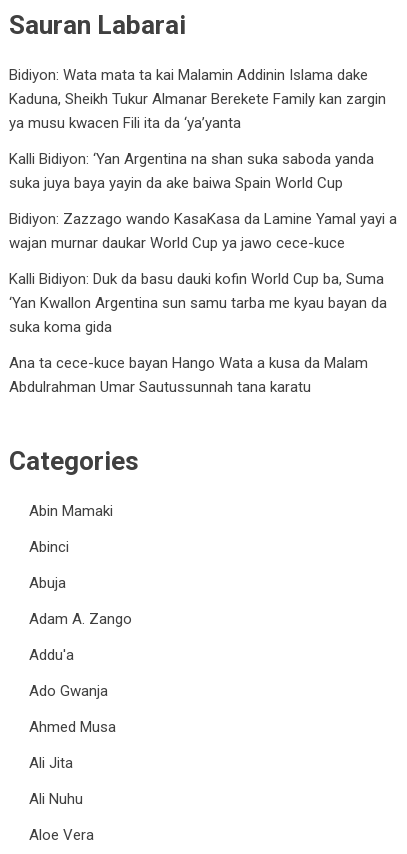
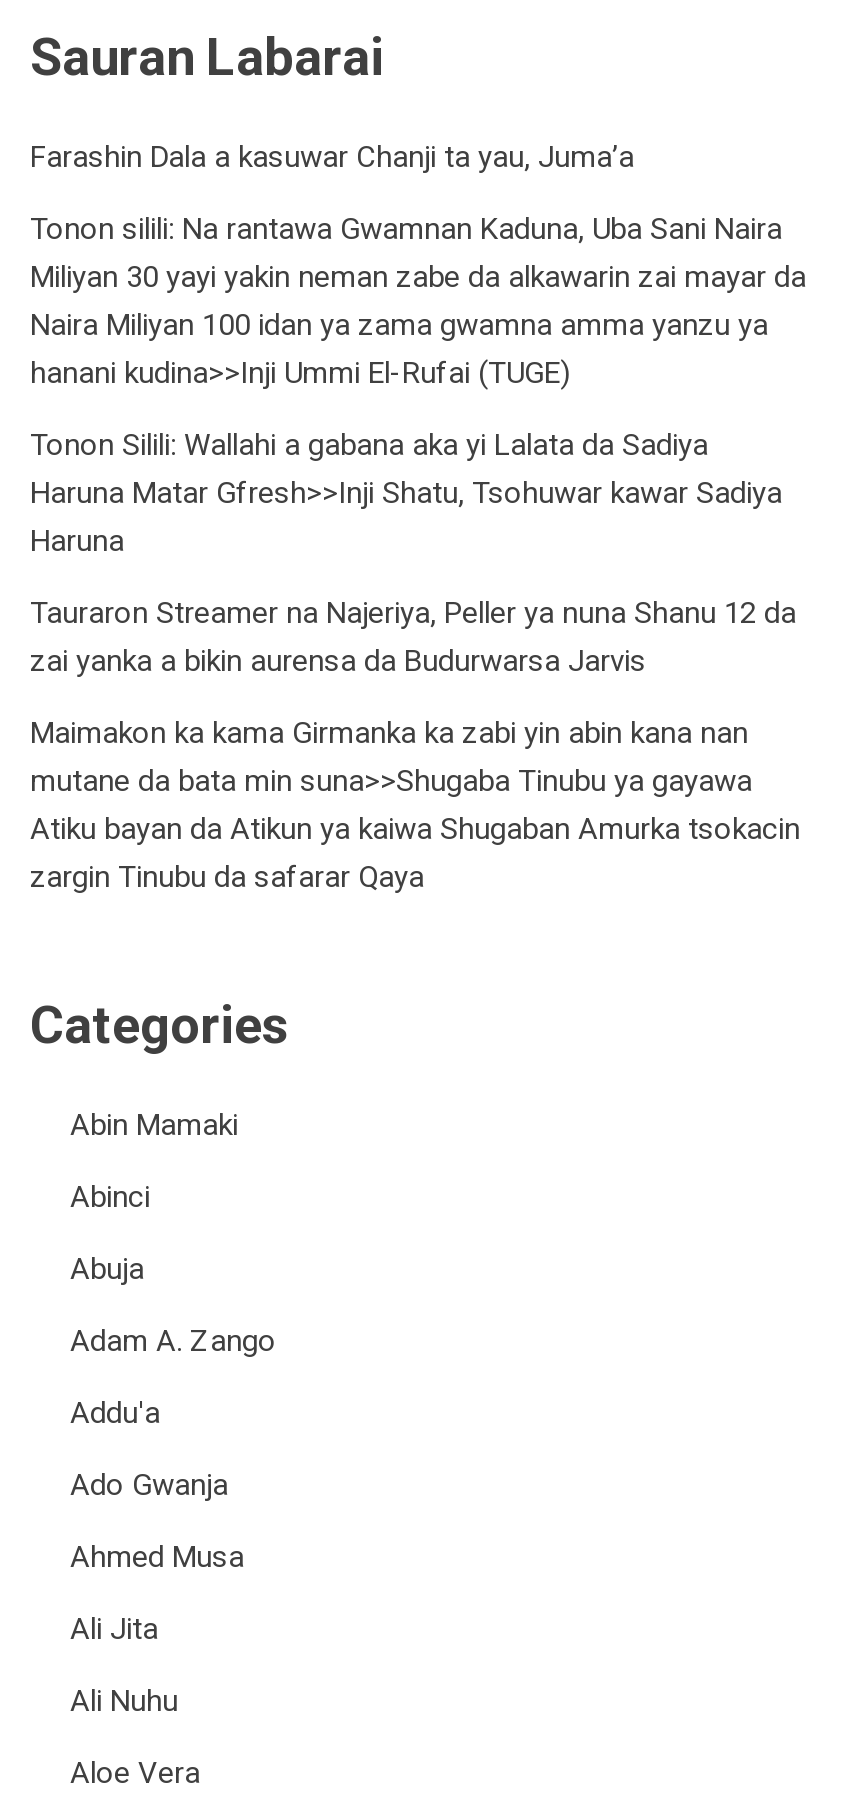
[9,66,386,132] Bidiyon: Wata mata ta kai Malamin Addinin Islama dake | Kaduna, Sheikh Tukur Almanar Berekete Family kan zargin | ya musu kwacen Fili ita da ‘ya’yanta -> [30,139,634,175] Farashin Dala a kasuwar Chanji ta yau, Juma’a
[9,150,374,192] Kalli Bidiyon: ‘Yan Argentina na shan suka saboda yanda | suka juya baya yayin da ake baiwa Spain World Cup -> [30,211,806,391] Tonon silili: Na rantawa Gwamnan Kaduna, Uba Sani Naira | Miliyan 30 yayi yakin neman zabe da alkawarin zai mayar da | Naira Miliyan 100 idan ya zama gwamna amma yanzu ya | hanani kudina>>Inji Ummi El-Rufai (TUGE)
[9,210,397,252] Bidiyon: Zazzago wando KasaKasa da Lamine Yamal yayi a | wajan murnar daukar World Cup ya jawo cece-kuce -> [30,427,782,559] Tonon Silili: Wallahi a gabana aka yi Lalata da Sadiya | Haruna Matar Gfresh>>Inji Shatu, Tsohuwar kawar Sadiya | Haruna
[9,270,387,336] Kalli Bidiyon: Duk da basu dauki kofin World Cup ba, Suma | ‘Yan Kwallon Argentina sun samu tarba me kyau bayan da | suka koma gida -> [30,595,796,679] Tauraron Streamer na Najeriya, Peller ya nuna Shanu 12 da | zai yanka a bikin aurensa da Budurwarsa Jarvis
[9,354,368,396] Ana ta cece-kuce bayan Hango Wata a kusa da Malam | Abdulrahman Umar Sautussunnah tana karatu -> [30,715,800,895] Maimakon ka kama Girmanka ka zabi yin abin kana nan | mutane da bata min suna>>Shugaba Tinubu ya gayawa | Atiku bayan da Atikun ya kaiwa Shugaban Amurka tsokacin | zargin Tinubu da safarar Qaya

